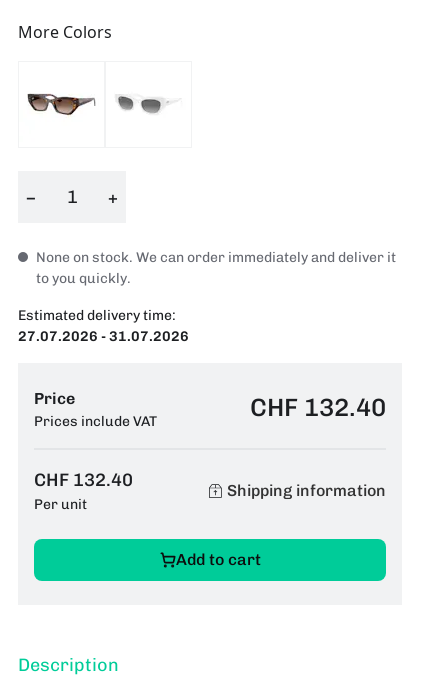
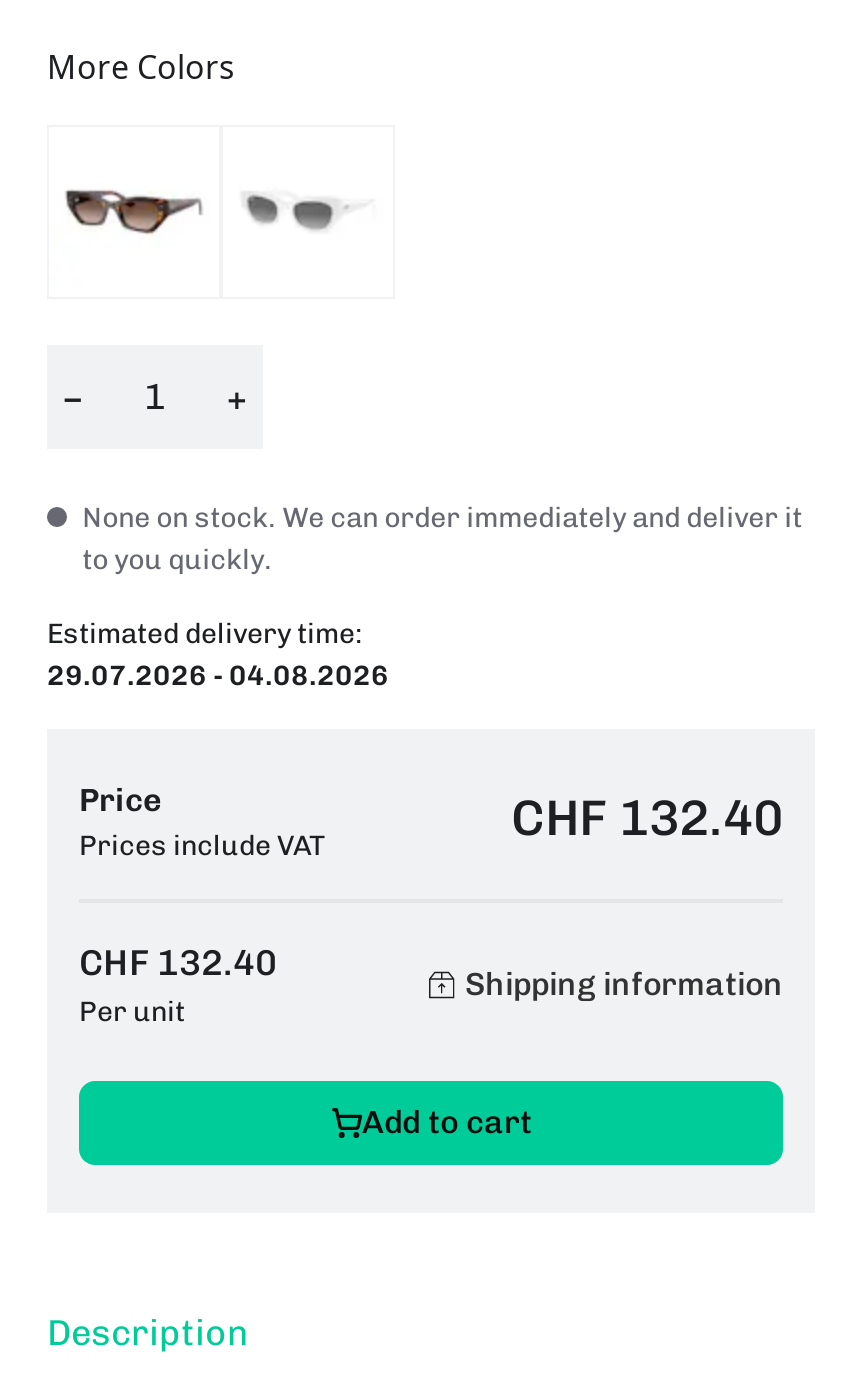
[18,328,189,345] 27.07.2026 - 31.07.2026 -> [47,659,389,693] 29.07.2026 - 04.08.2026

